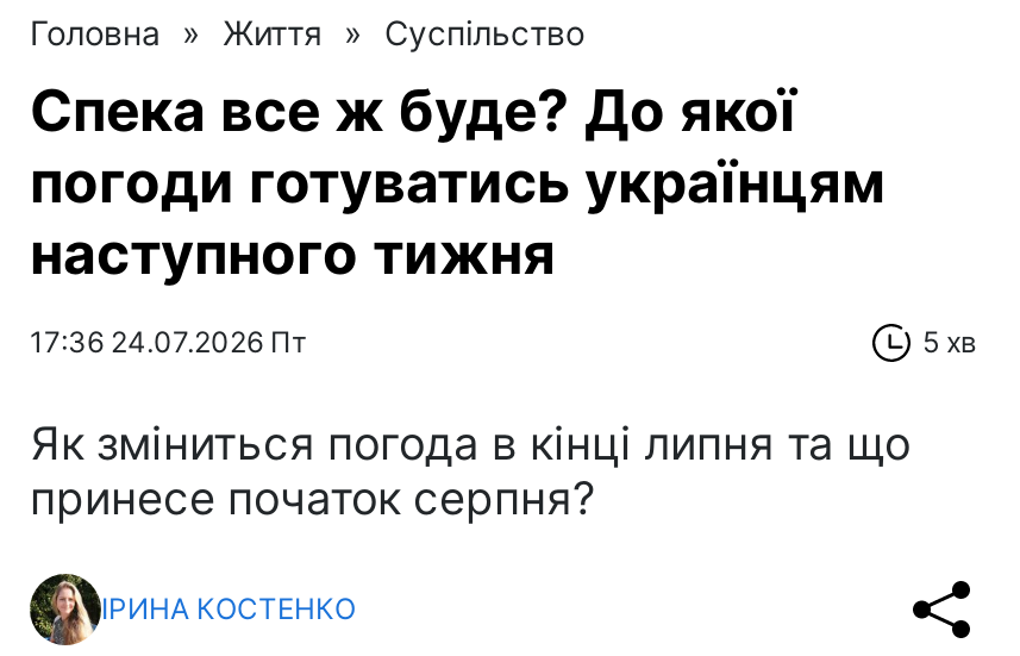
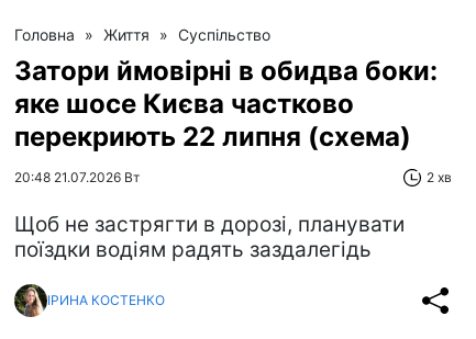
[30,76,884,288] Спека все ж буде? До якої | погоди готуватись українцям | наступного тижня -> [14,55,438,152] Затори ймовірні в обидва боки: | яке шосе Києва частково | перекриють 22 липня (схема)
[30,324,977,359] 17:36 24.07.2026 Пт | 5 хв -> [14,169,452,185] 20:48 21.07.2026 Вт | 2 хв
[30,416,911,526] Як зміниться погода в кінці липня та що | принесе початок серпня? -> [14,212,405,262] Щоб не застрягти в дорозі, планувати | поїздки водіям радять заздалегідь

